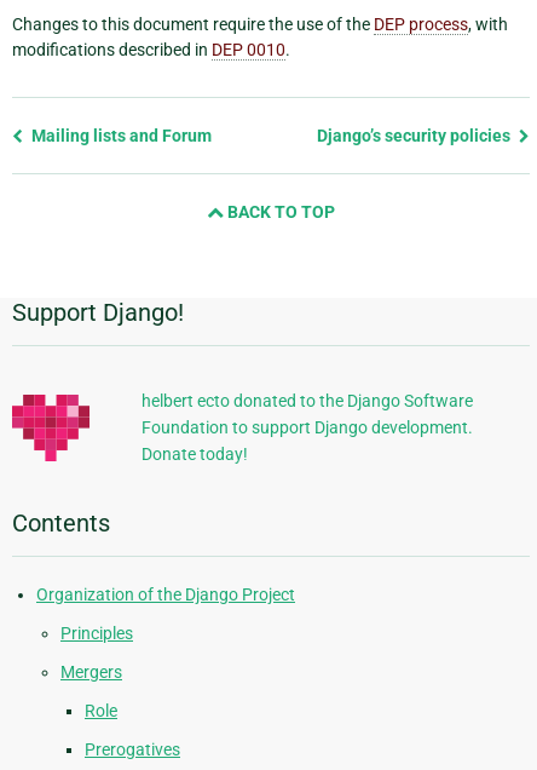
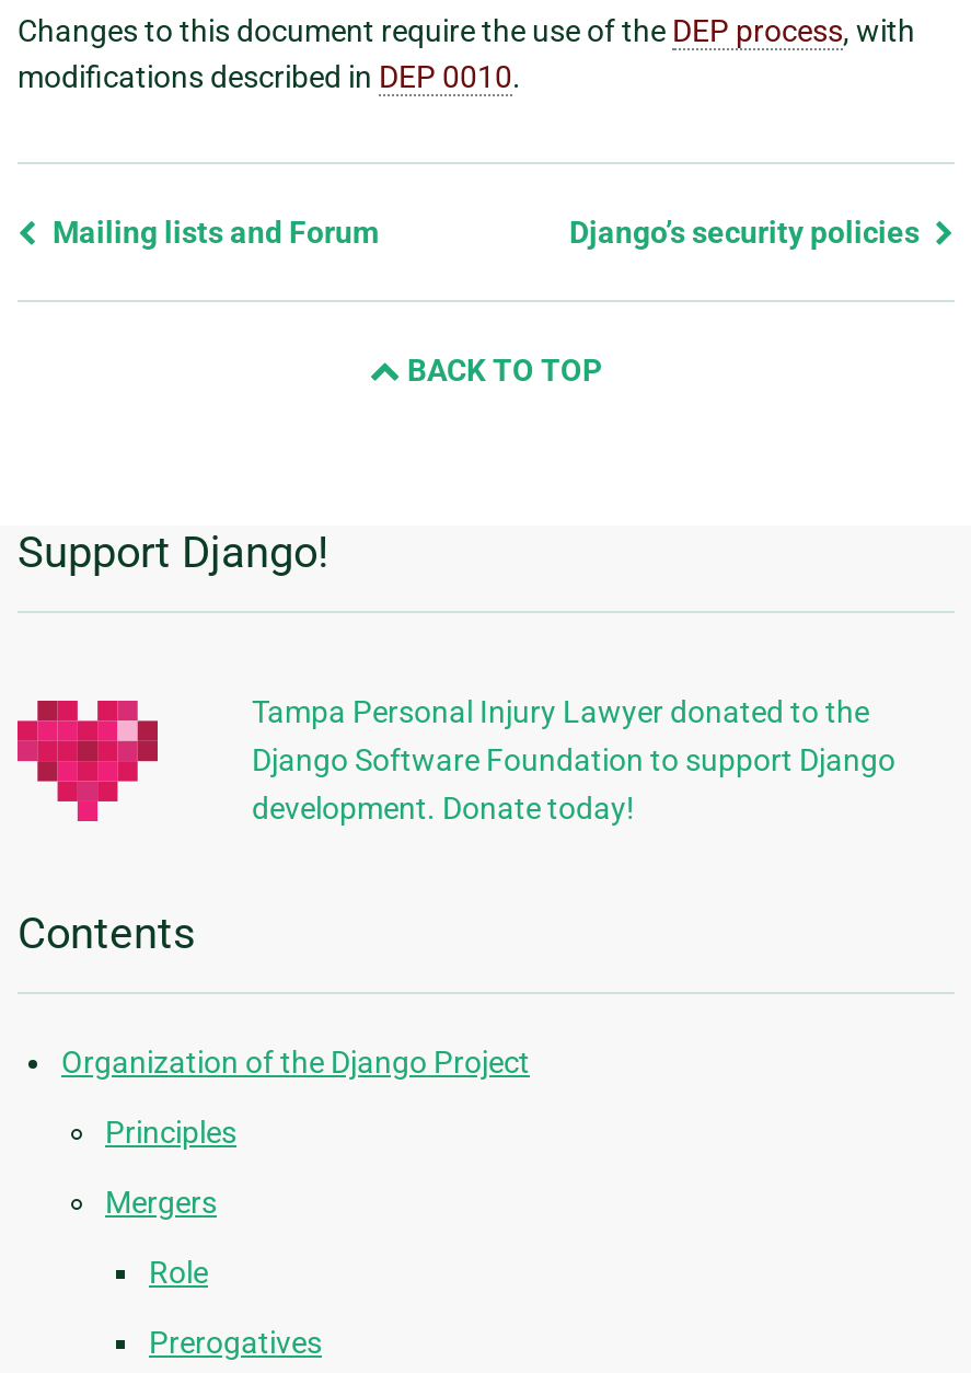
[142,391,473,464] helbert ecto donated to the Django Software | Foundation to support Django development. | Donate today! -> [252,694,895,826] Tampa Personal Injury Lawyer donated to the | Django Software Foundation to support Django | development. Donate today!

